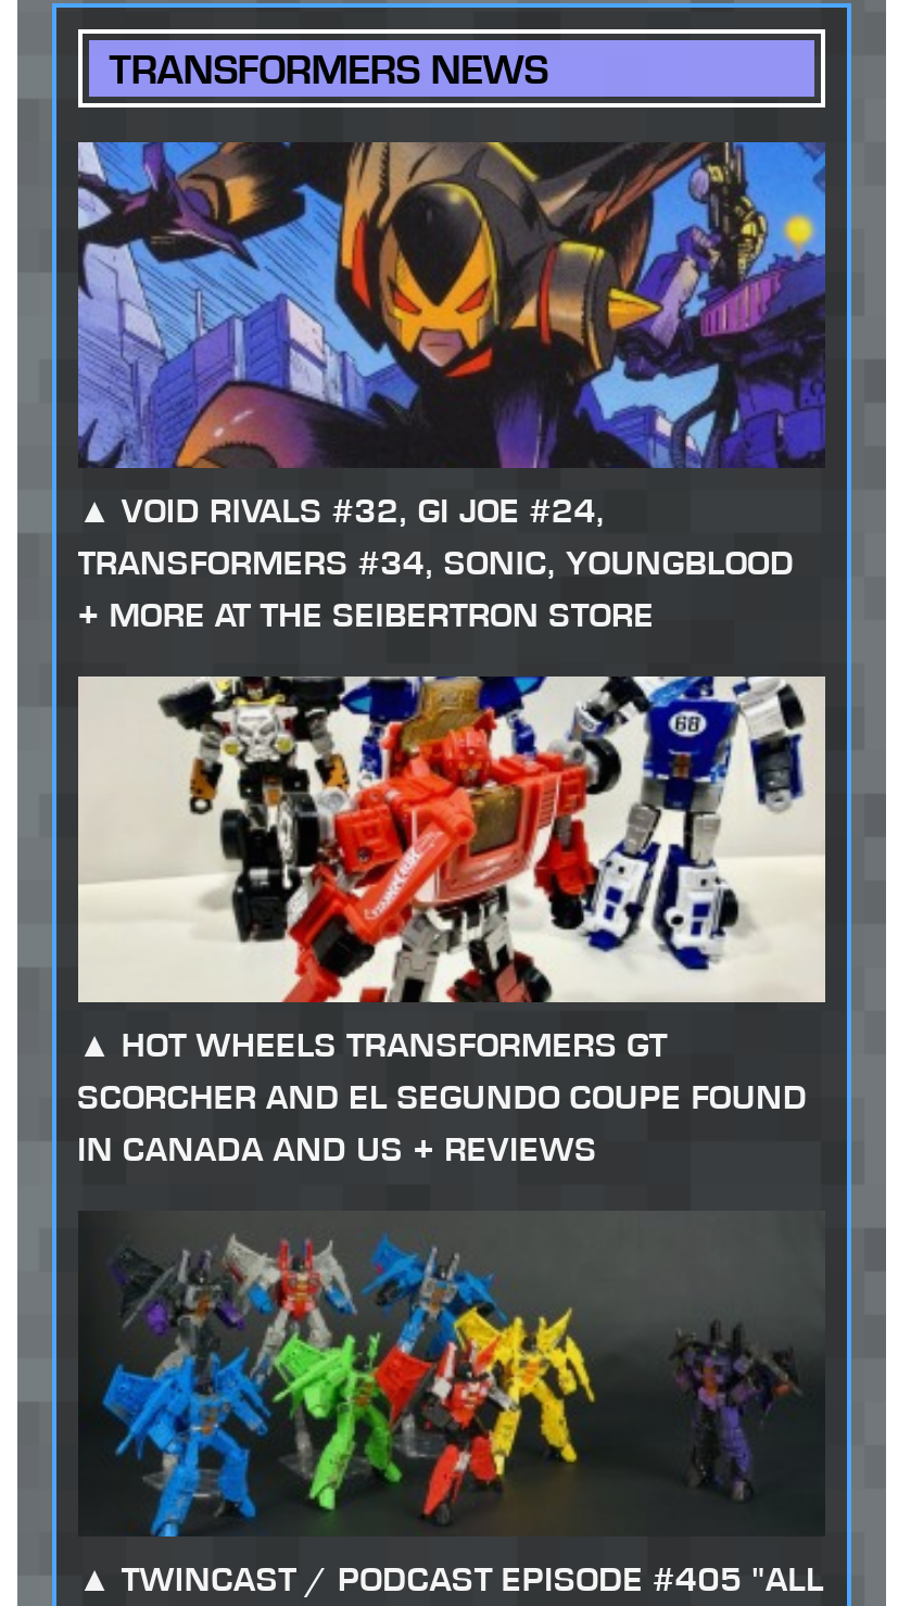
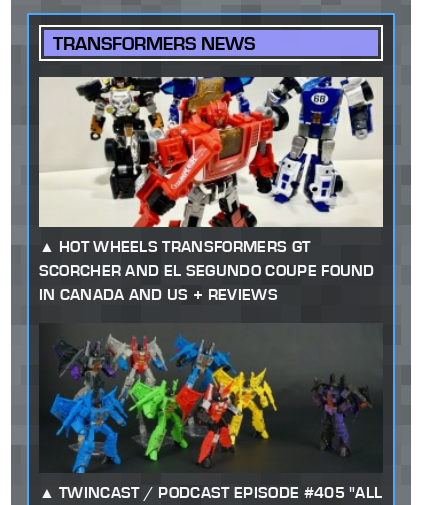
[76,140,827,636] [image] | VOID RIVALS #32, GI JOE #24, | TRANSFORMERS #34, SONIC, YOUNGBLOOD | + MORE AT THE SEIBERTRON STORE -> none

